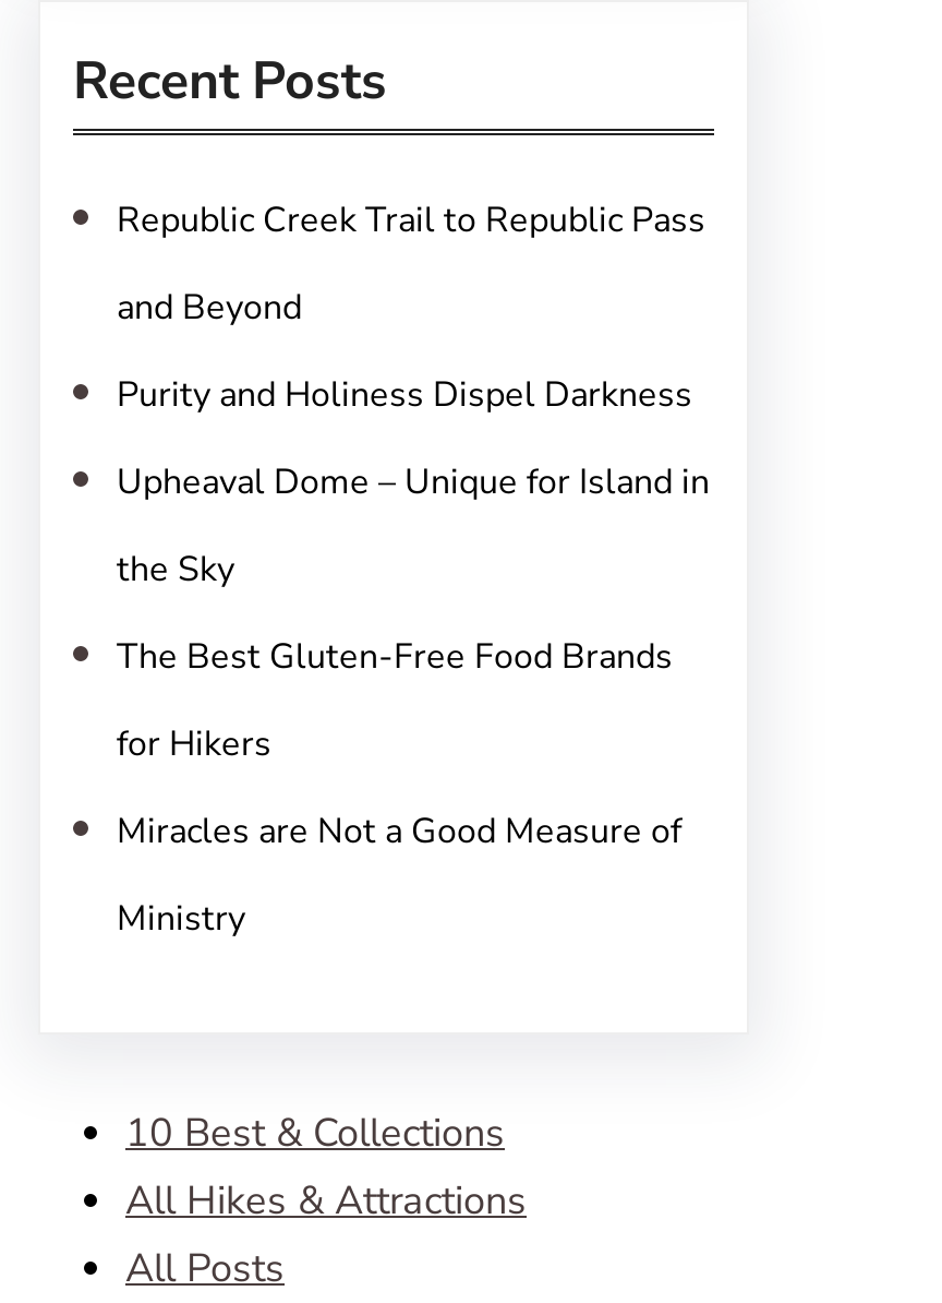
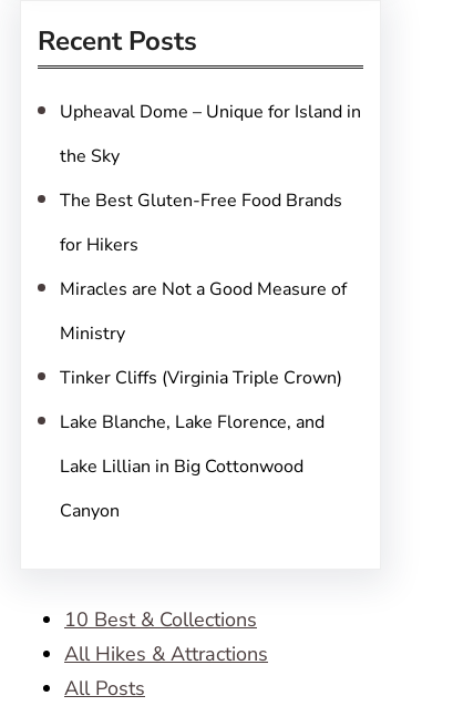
[117,196,705,419] Republic Creek Trail to Republic Pass | and Beyond | Purity and Holiness Dispel Darkness -> none
moved [117,458,710,943] -> [60,100,361,346]: Upheaval Dome – Unique for Island in | the Sky | The Best Gluten-Free Food Brands | for Hikers | Miracles are Not a Good Measure of | Ministry
none -> [60,366,342,523] Tinker Cliffs (Virginia Triple Crown) | Lake Blanche, Lake Florence, and | Lake Lillian in Big Cottonwood | Canyon

